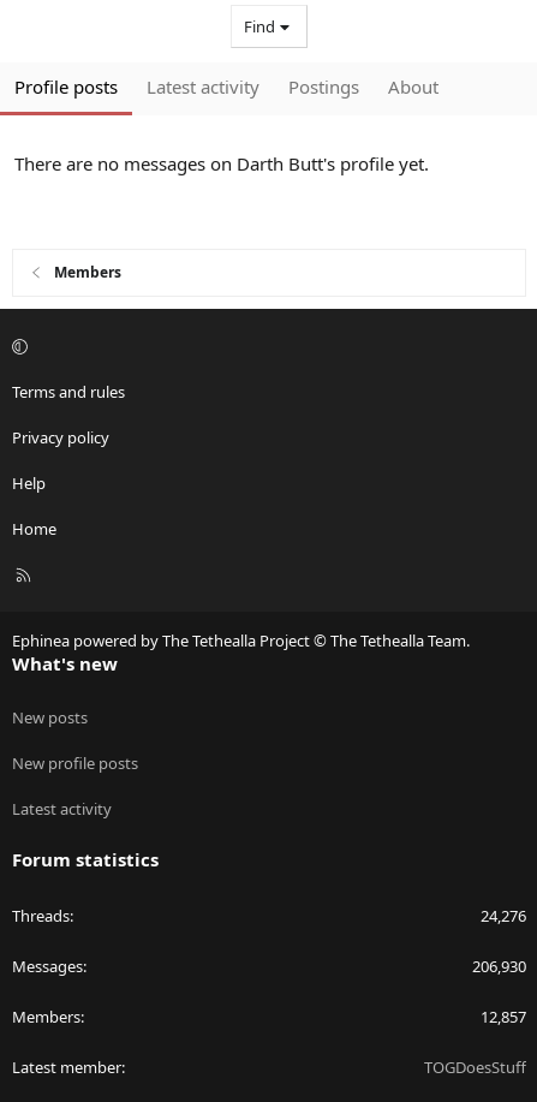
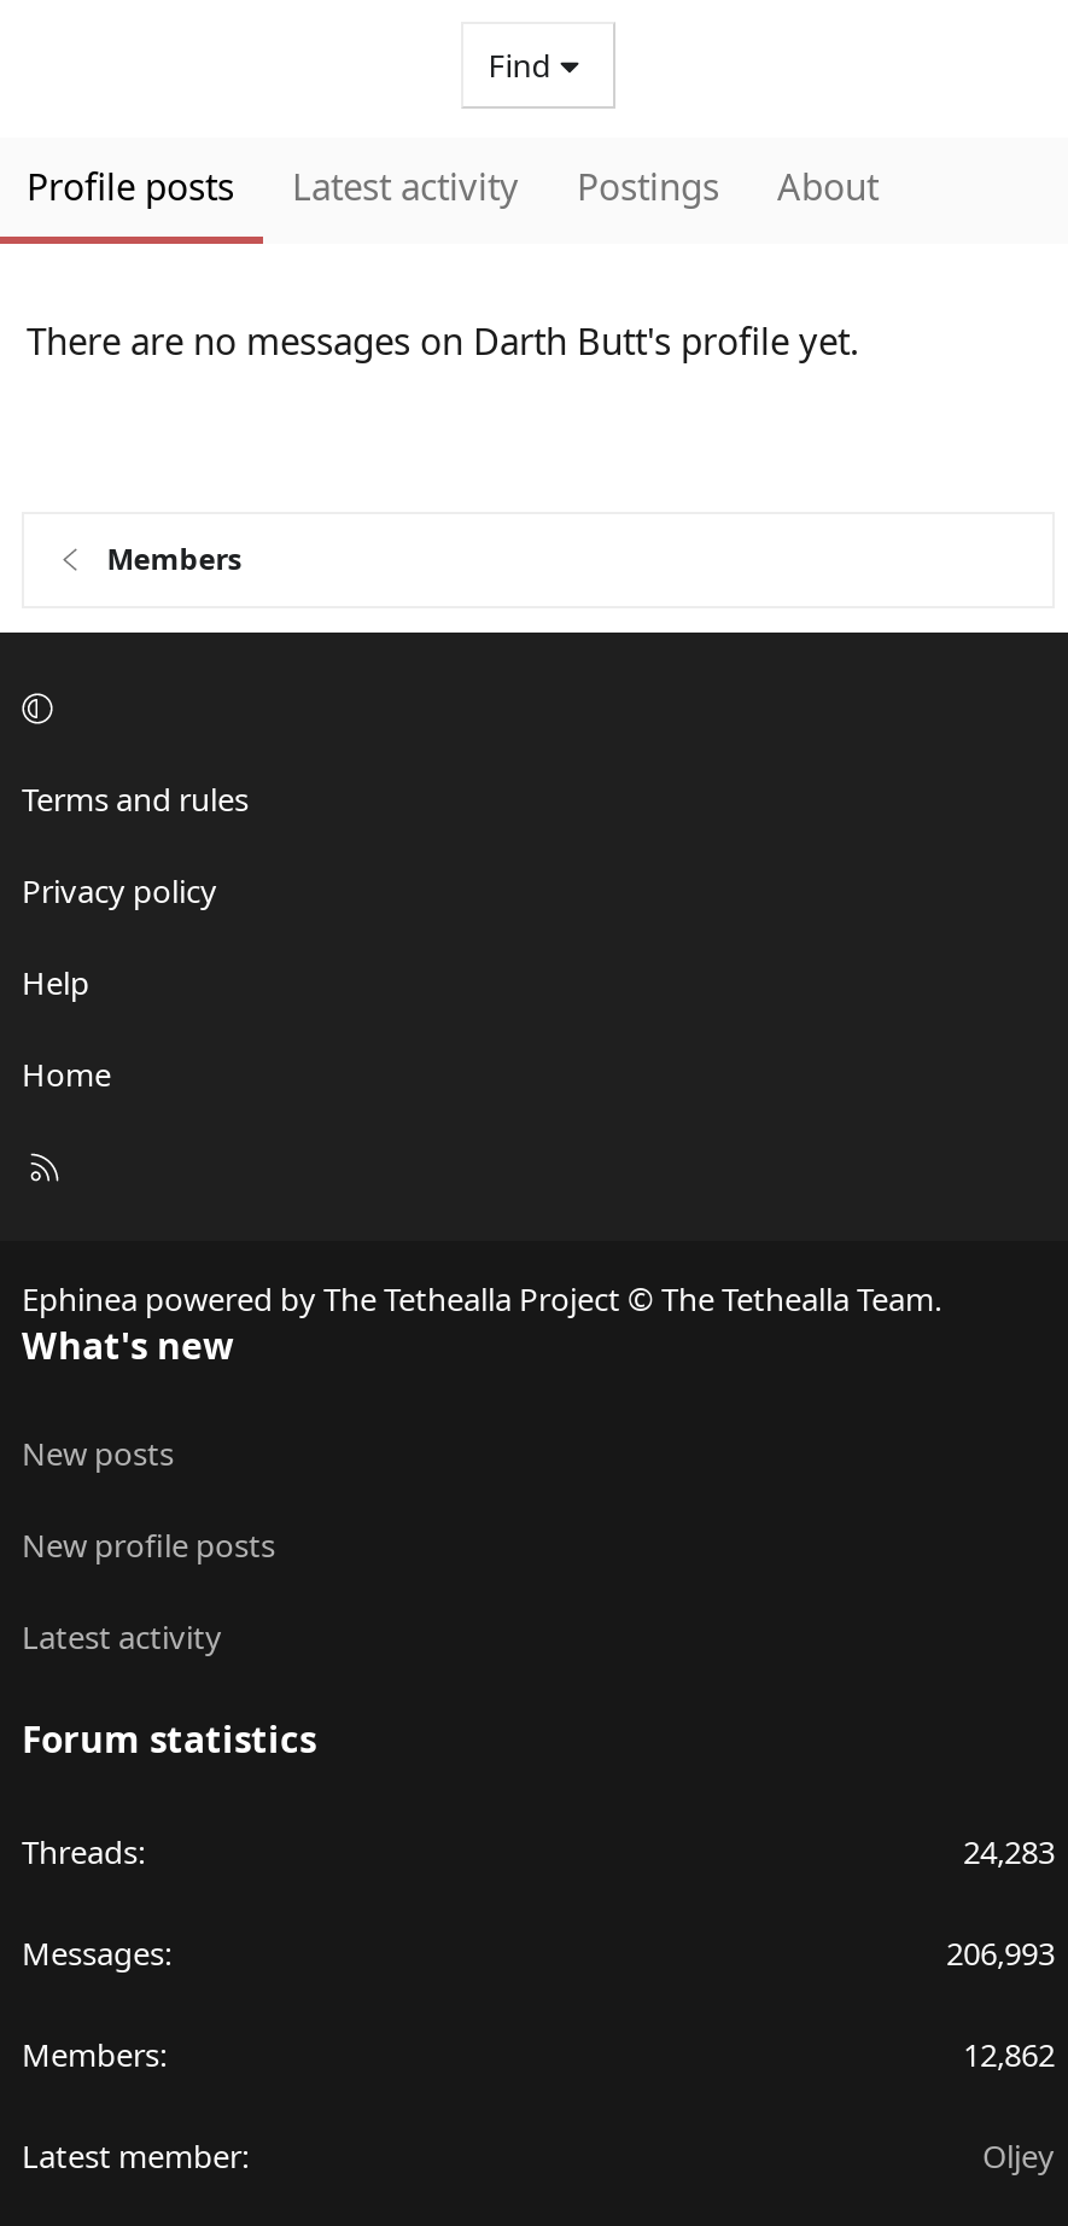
[481,905,526,927] 24,276 -> [963,1830,1055,1874] 24,283
[472,956,526,977] 206,930 -> [946,1932,1055,1975] 206,993
[481,1006,526,1028] 12,857 -> [963,2033,1055,2077] 12,862
[424,1056,526,1078] TOGDoesStuff -> [982,2134,1055,2178] Oljey

